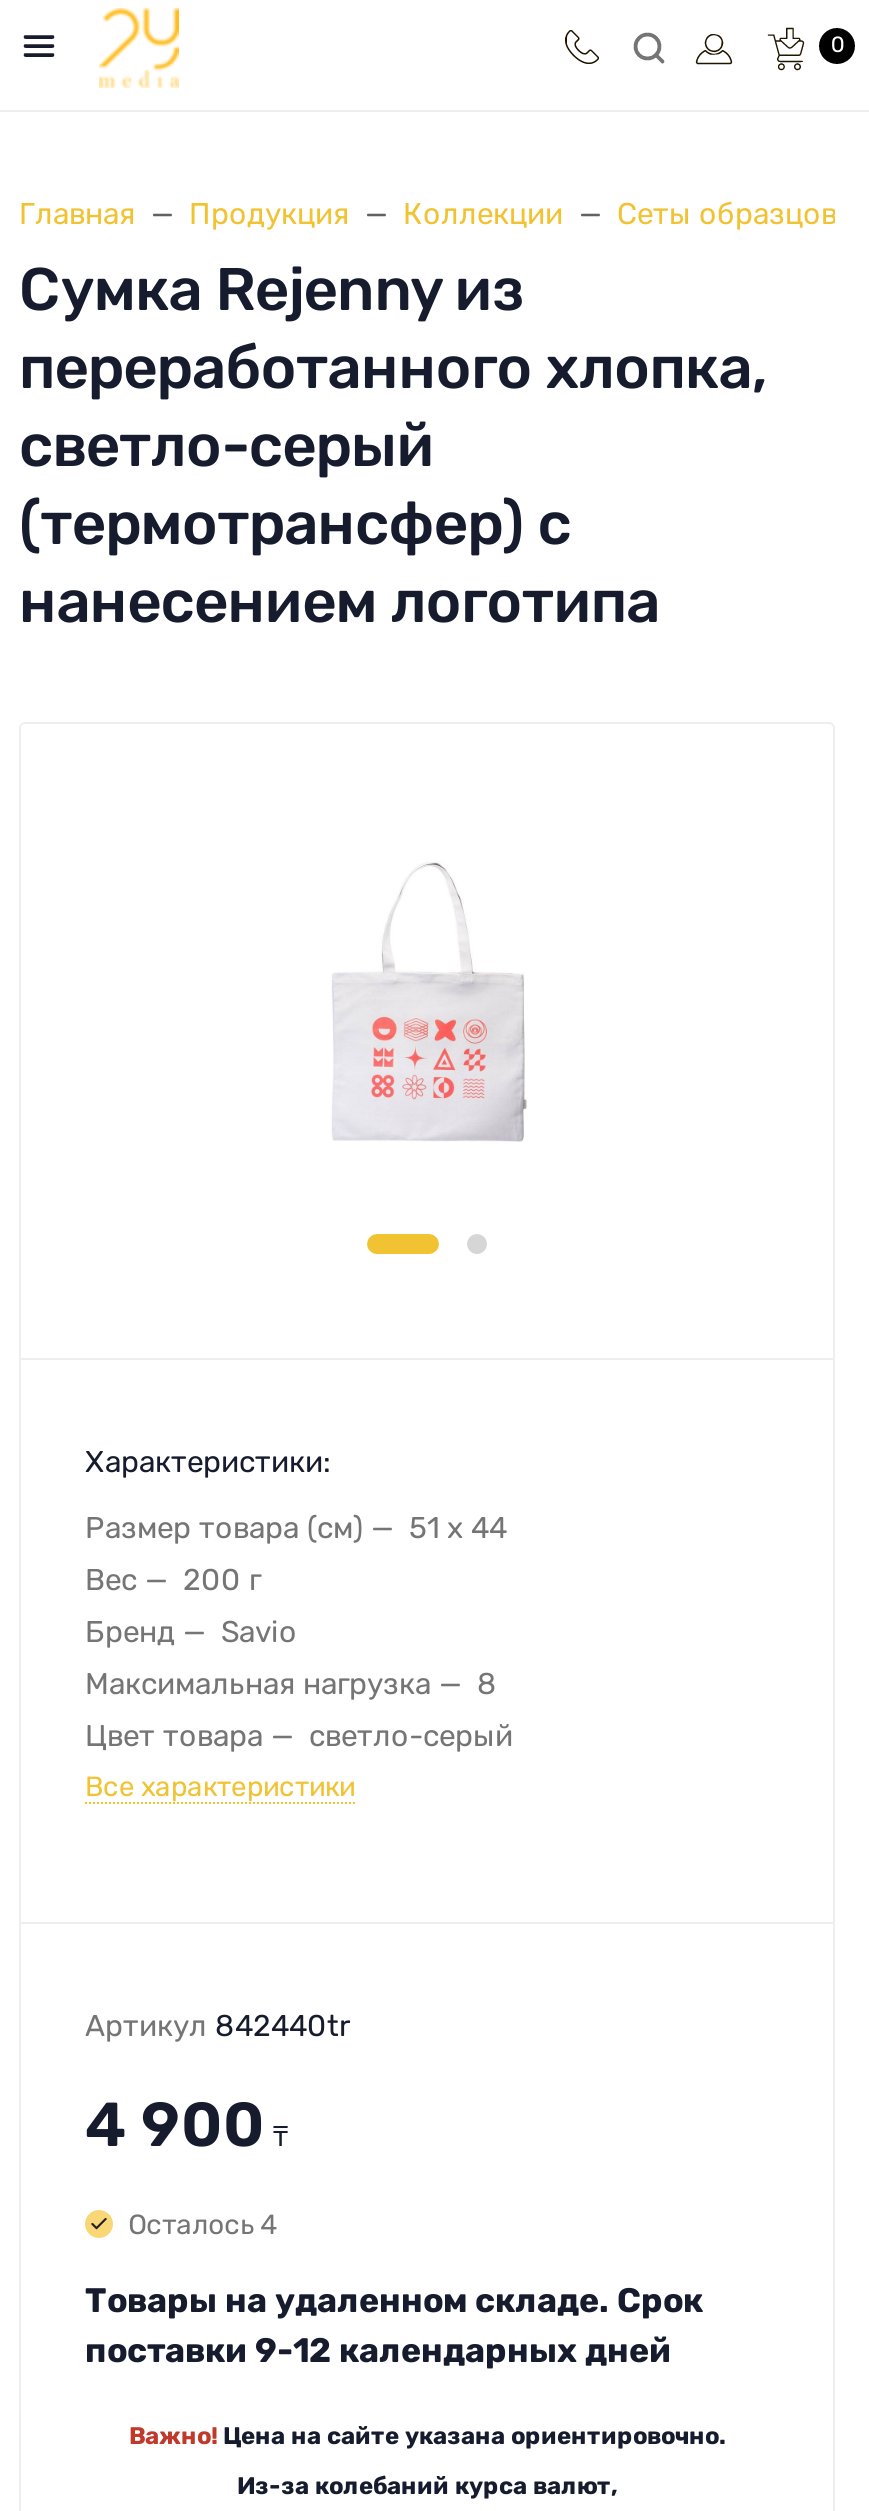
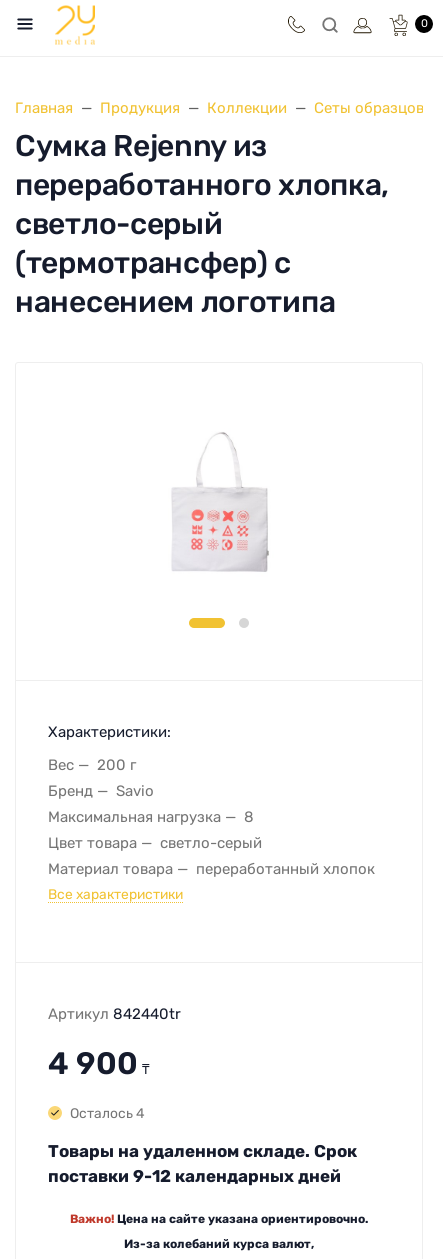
[85,1509,507,1545] Размер товара (см) | 51 х 44 -> none
moved [85,1561,513,1753] -> [48,756,262,852]: Вес | 200 г | Бренд | Savio | Максимальная нагрузка | 8 | Цвет товара | светло-серый
none -> [48,860,375,878] Материал товара | переработанный хлопок

